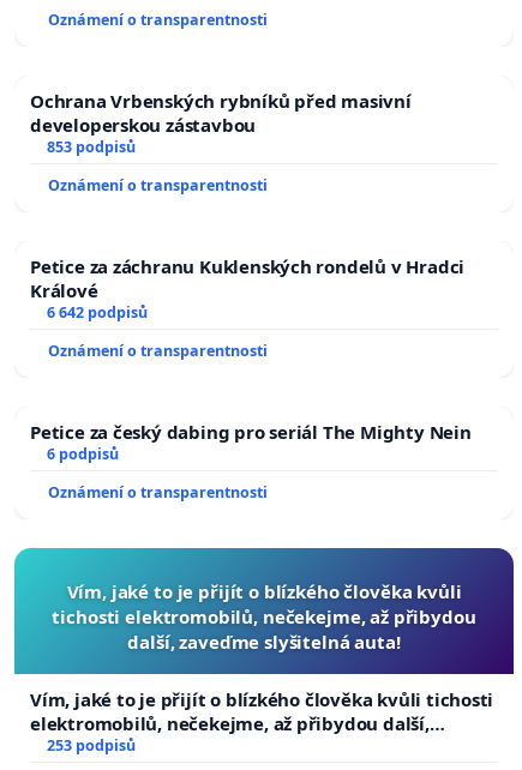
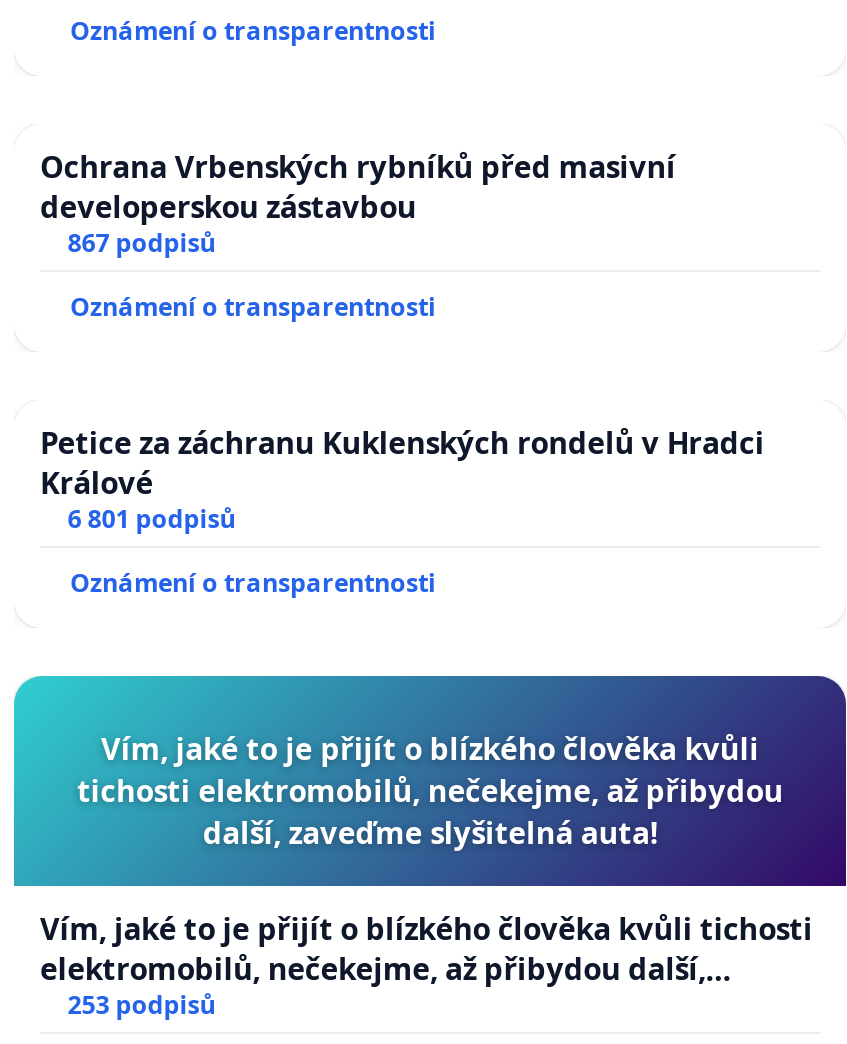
[47,137,135,157] 853 podpisů -> [68,227,216,261] 867 podpisů
[30,303,471,465] 6 642 podpisů | Oznámení o transparentnosti | Petice za český dabing pro seriál The Mighty Nein | 6 podpisů -> [68,503,236,537] 6 801 podpisů

